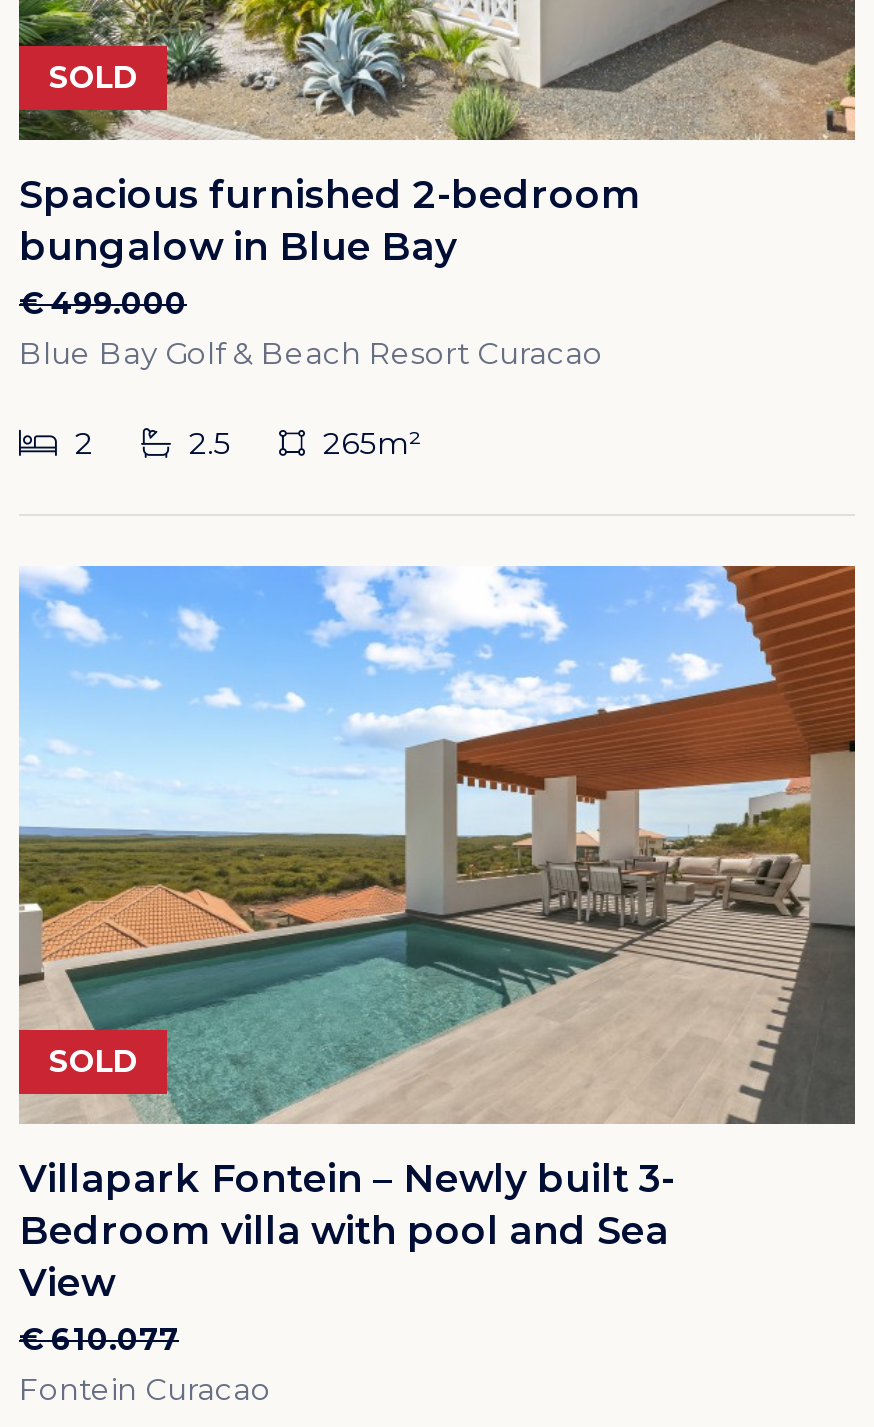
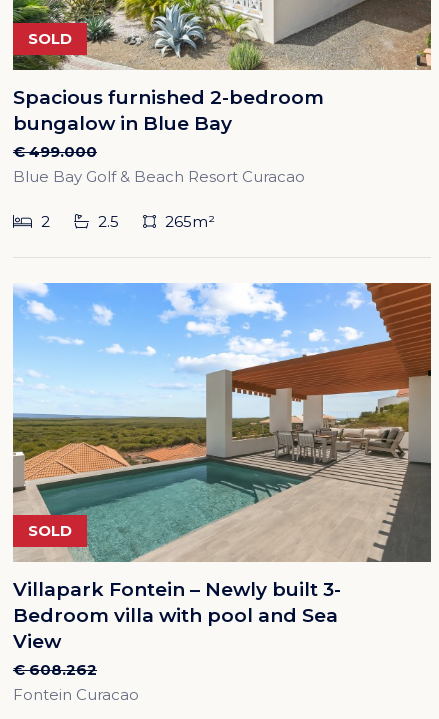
[19,1320,179,1358] € 610.077 -> [13,660,97,679] € 608.262

